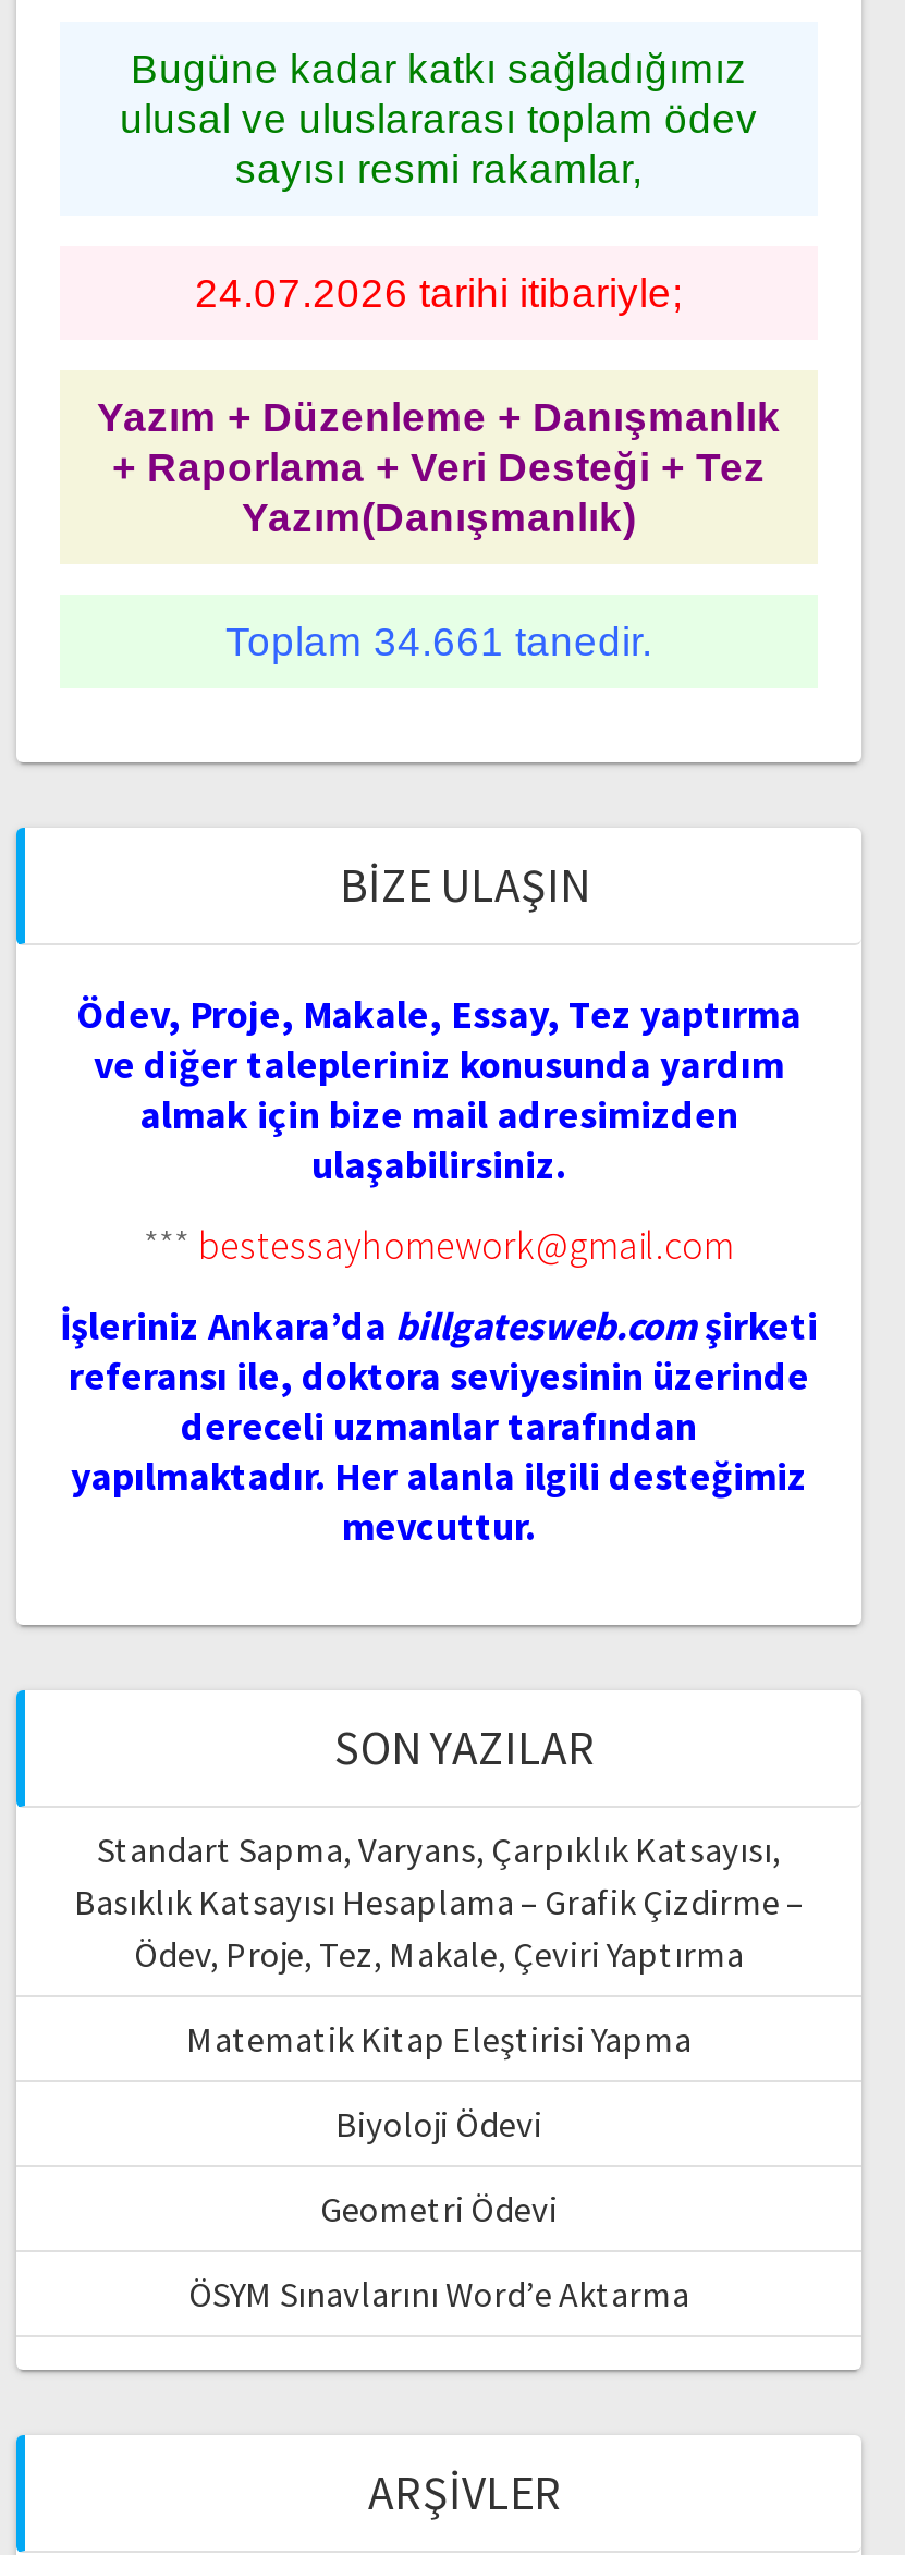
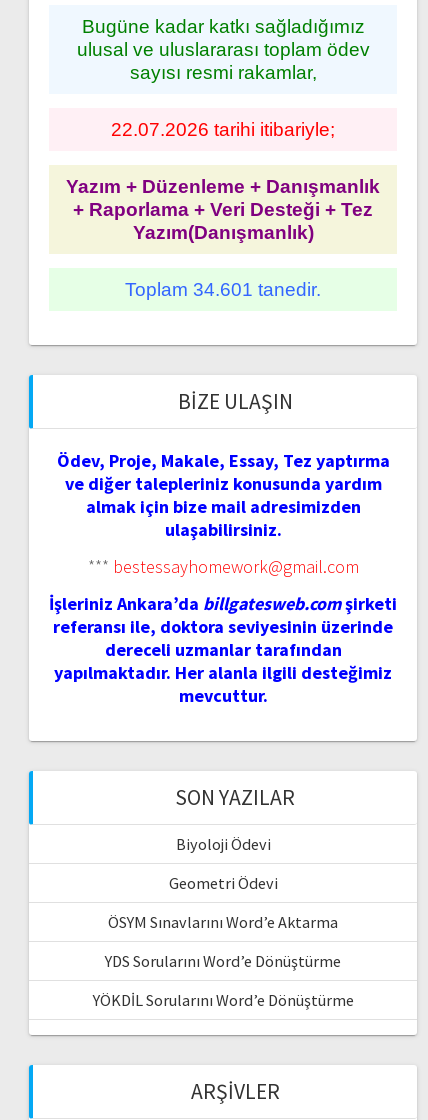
[195,270,683,316] 24.07.2026 tarihi itibariyle; -> [111,119,335,140] 22.07.2026 tarihi itibariyle;
[225,619,652,664] Toplam 34.661 tanedir. -> [125,279,321,300] Toplam 34.601 tanedir.
[74,1827,804,2061] Standart Sapma, Varyans, Çarpıklık Katsayısı, | Basıklık Katsayısı Hesaplama – Grafik Çizdirme – | Ödev, Proje, Tez, Makale, Çeviri Yaptırma | Matematik Kitap Eleştirisi Yapma -> none
moved [188,2102,689,2315] -> [108,834,338,932]: Biyoloji Ödevi | Geometri Ödevi | ÖSYM Sınavlarını Word’e Aktarma
none -> [92,951,353,1010] YDS Sorularını Word’e Dönüştürme | YÖKDİL Sorularını Word’e Dönüştürme

